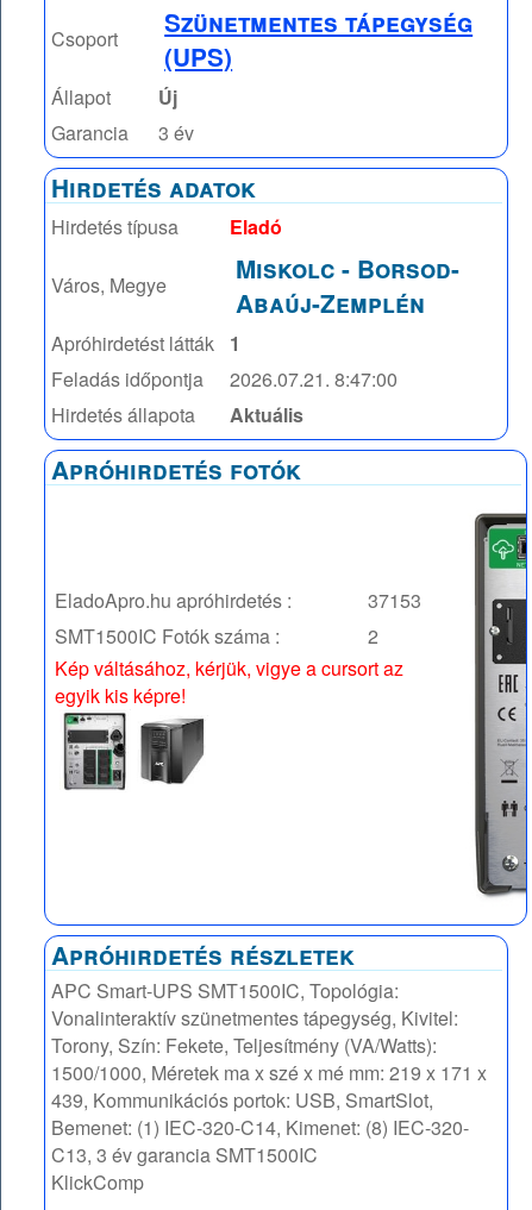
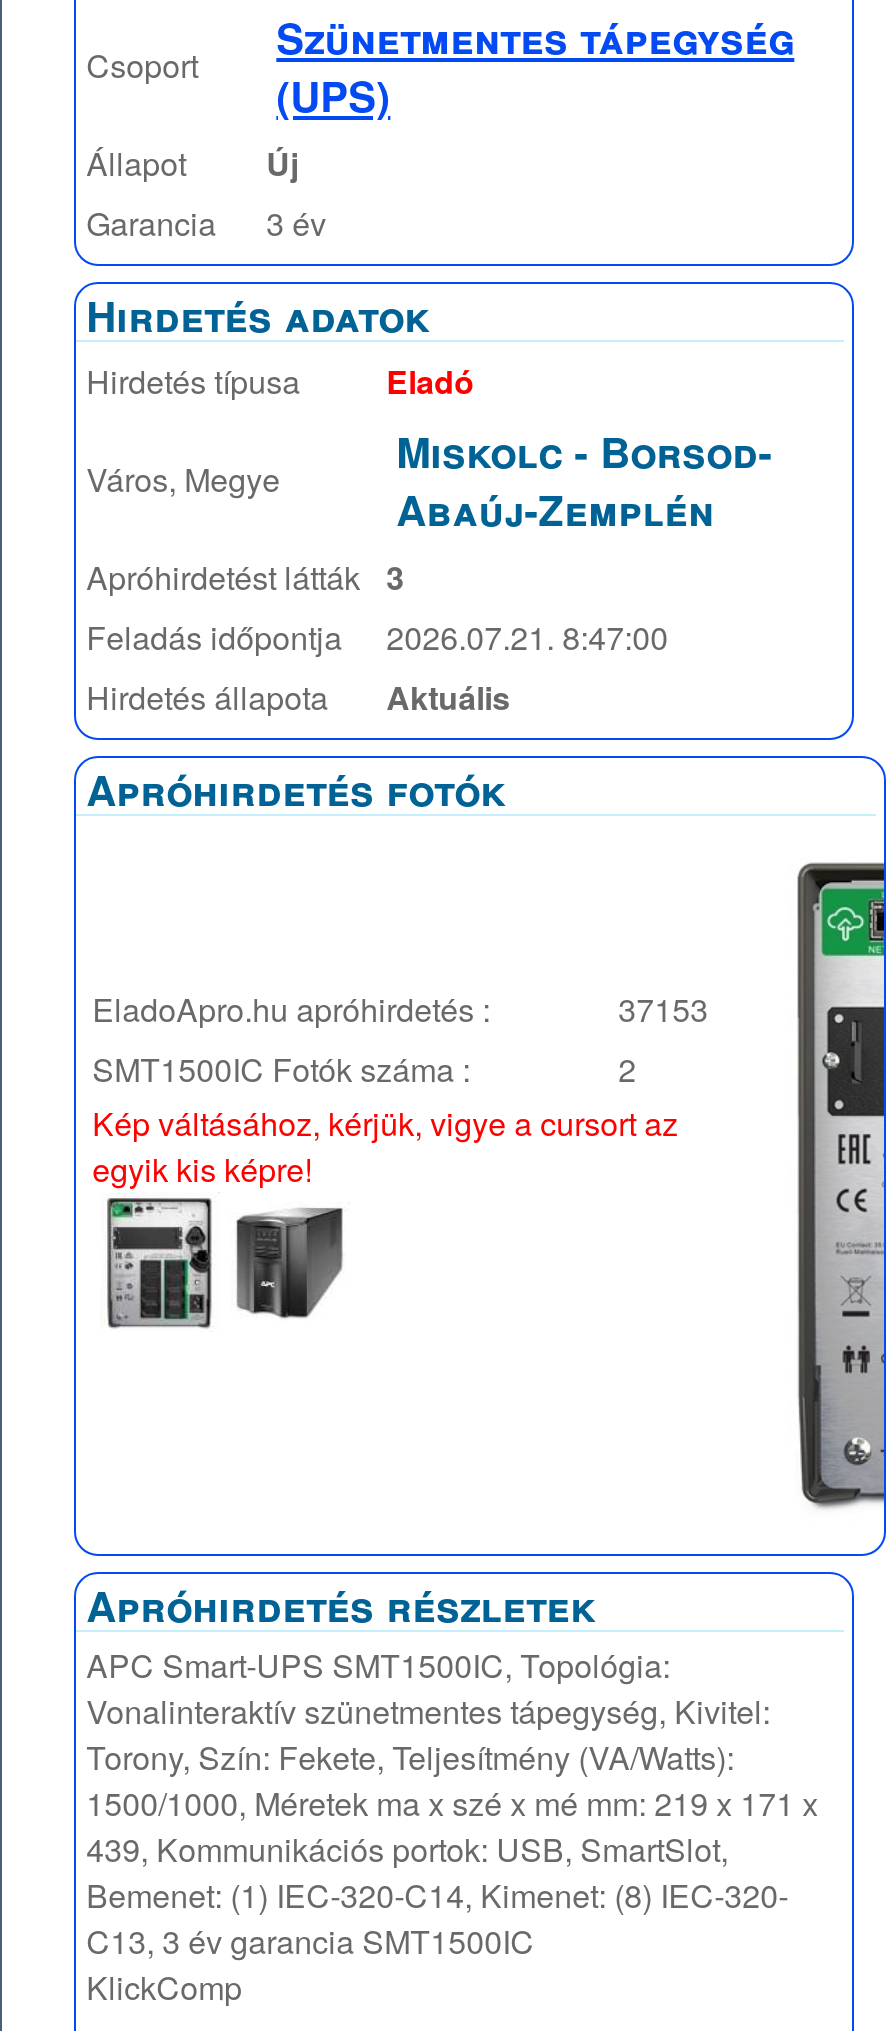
[51,330,241,357] Apróhirdetést látták 1 -> [86,554,404,600] Apróhirdetést látták 3

